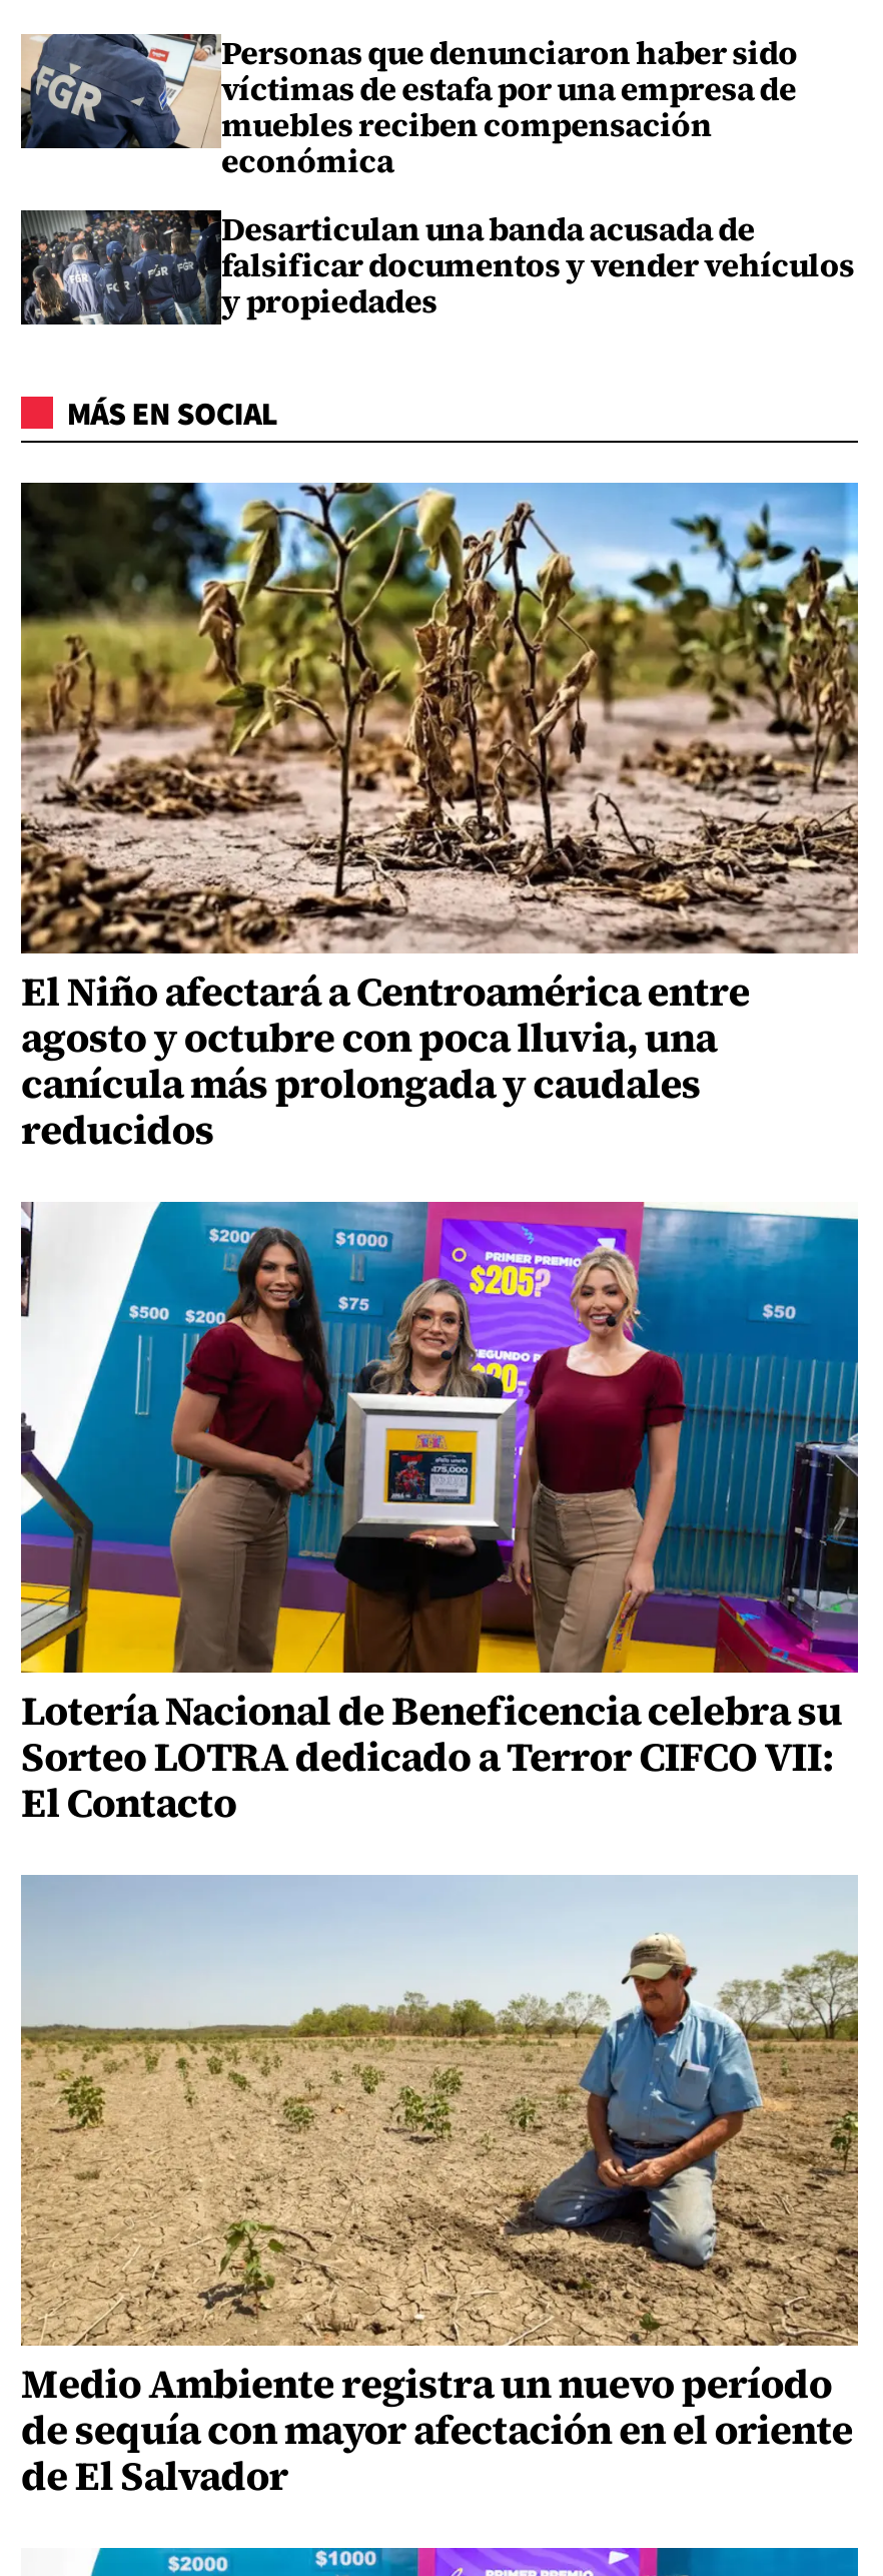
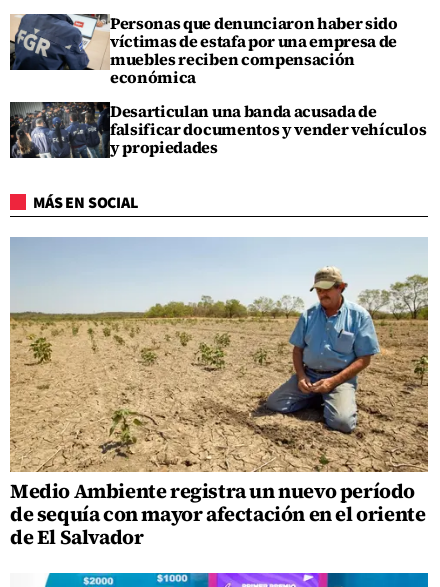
[19,482,858,1157] [image] | El Niño afectará a Centroamérica entre | agosto y octubre con poca lluvia, una | canícula más prolongada y caudales | reducidos -> none
[19,1199,860,1830] [image] | Lotería Nacional de Beneficencia celebra su | Sorteo LOTRA dedicado a Terror CIFCO VII: | El Contacto -> none

